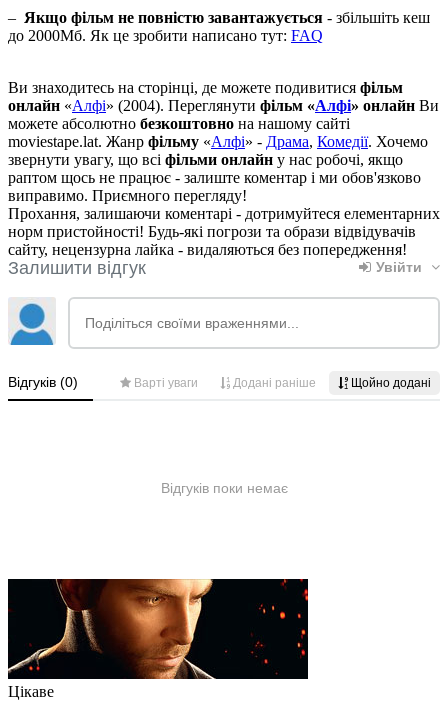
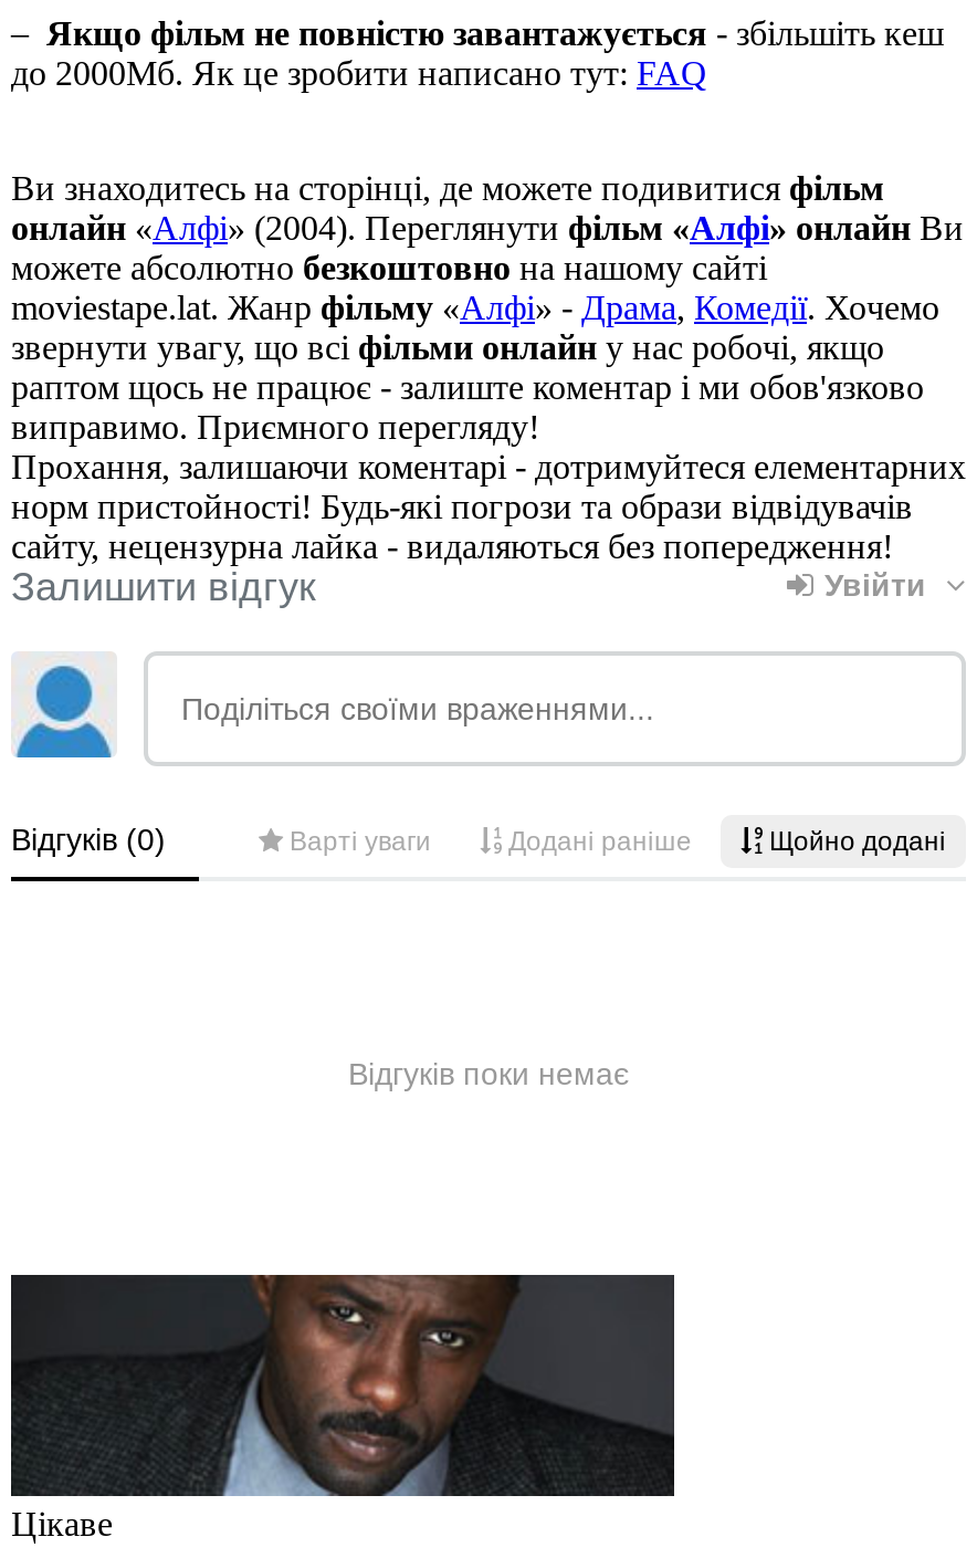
[8,578,309,680] [image] -> [11,1273,676,1498] [image]

